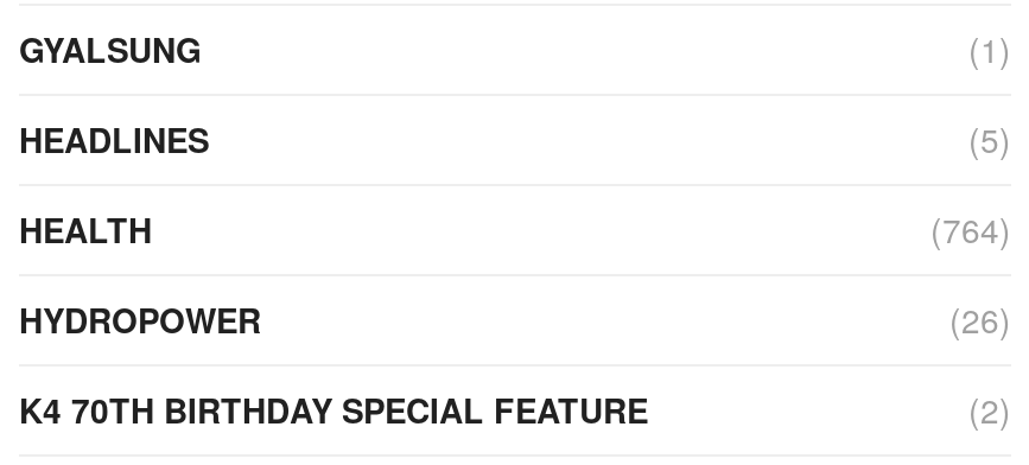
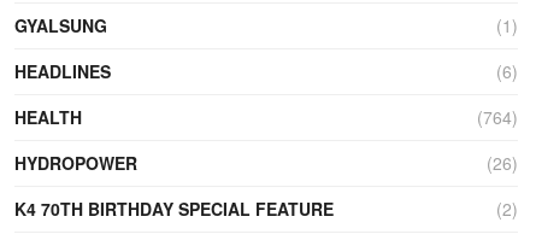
[968,116,1011,163] (5) -> [496,60,518,84] (6)

